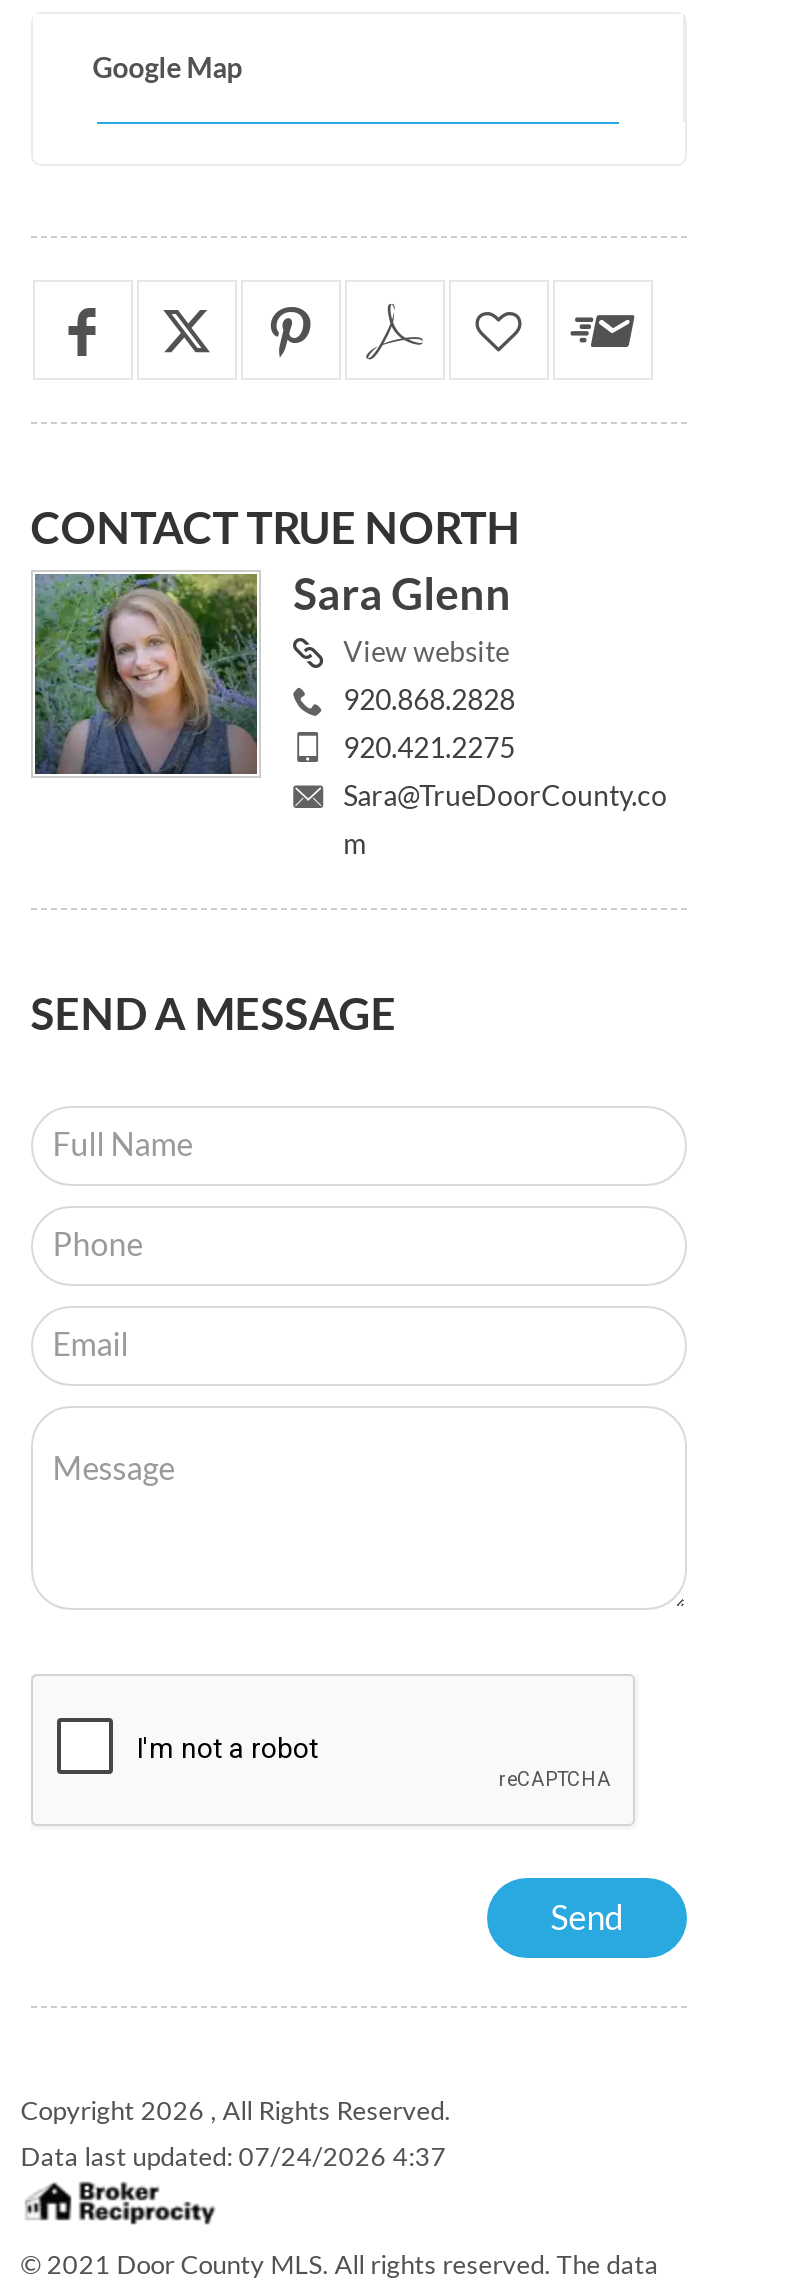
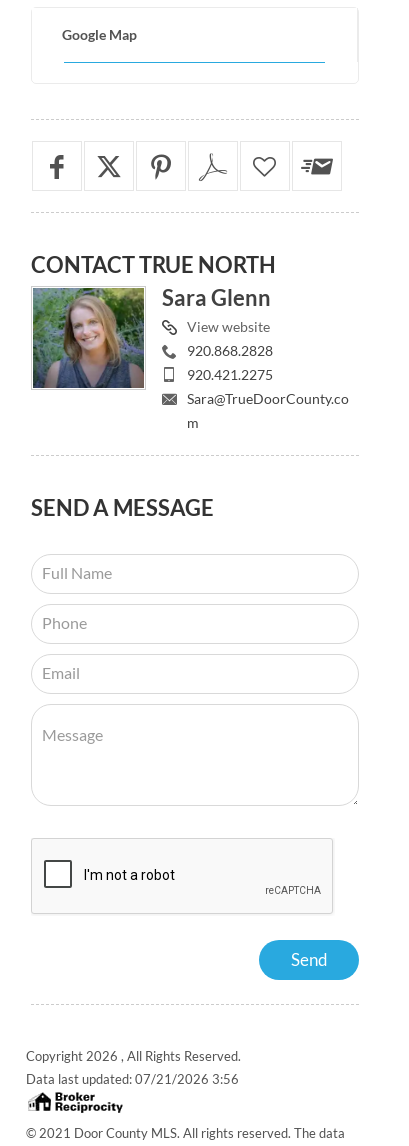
[21,2140,447,2172] Data last updated: 07/24/2026 4:37 -> [26,1071,239,1087] Data last updated: 07/21/2026 3:56

